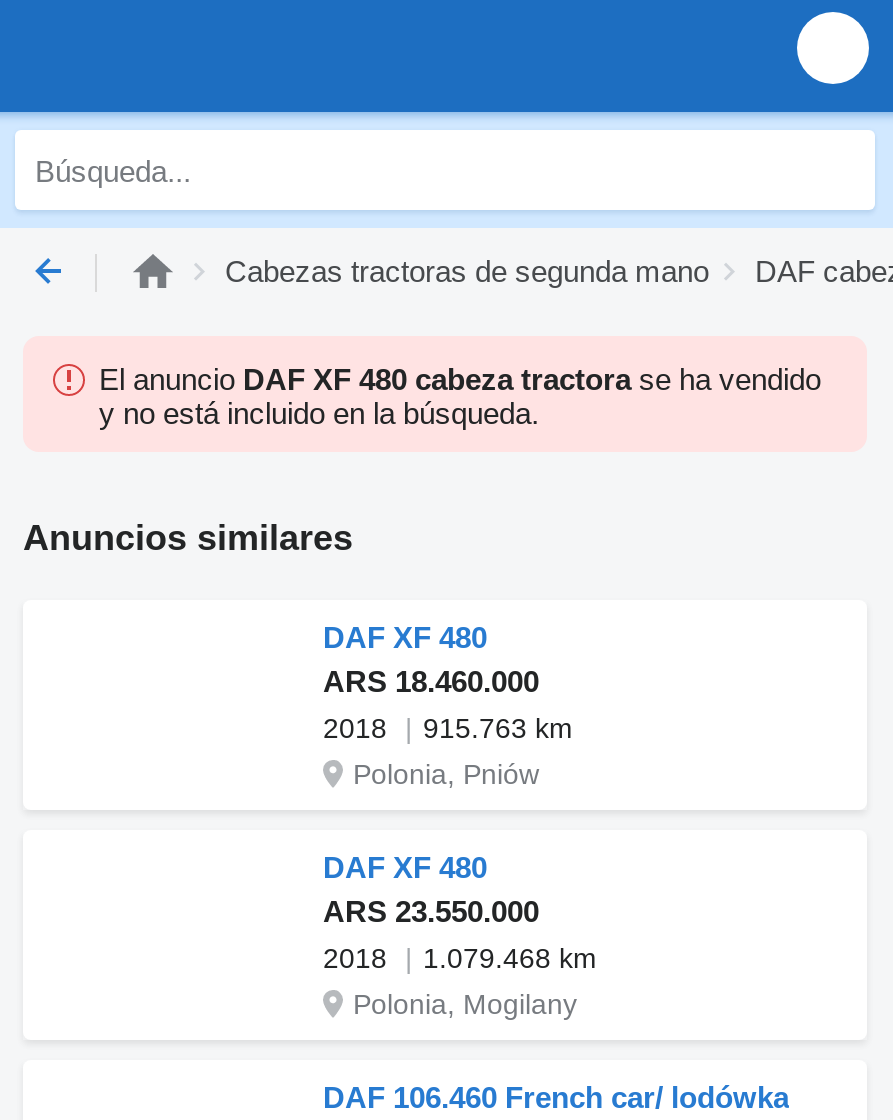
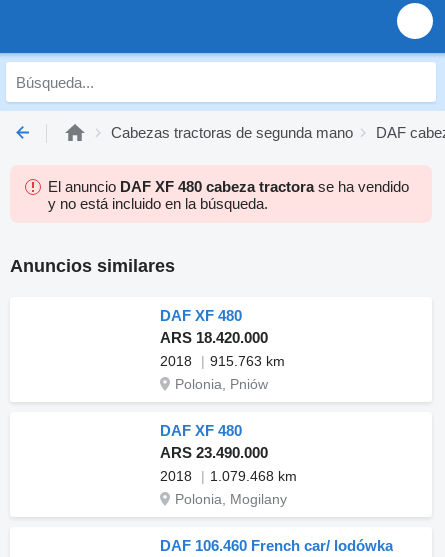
[323,664,539,698] ARS 18.460.000 -> [160,329,268,346] ARS 18.420.000
[323,894,539,928] ARS 23.550.000 -> [160,444,268,461] ARS 23.490.000

